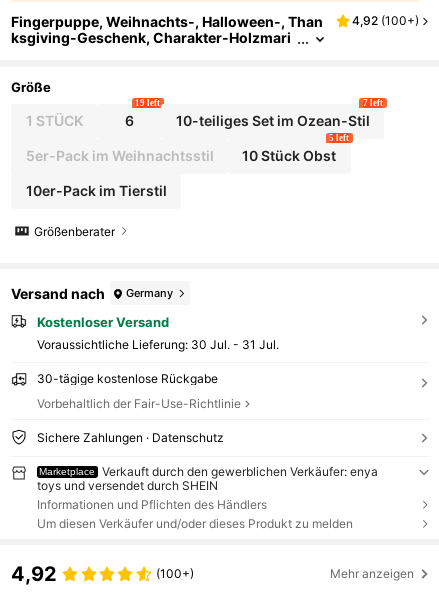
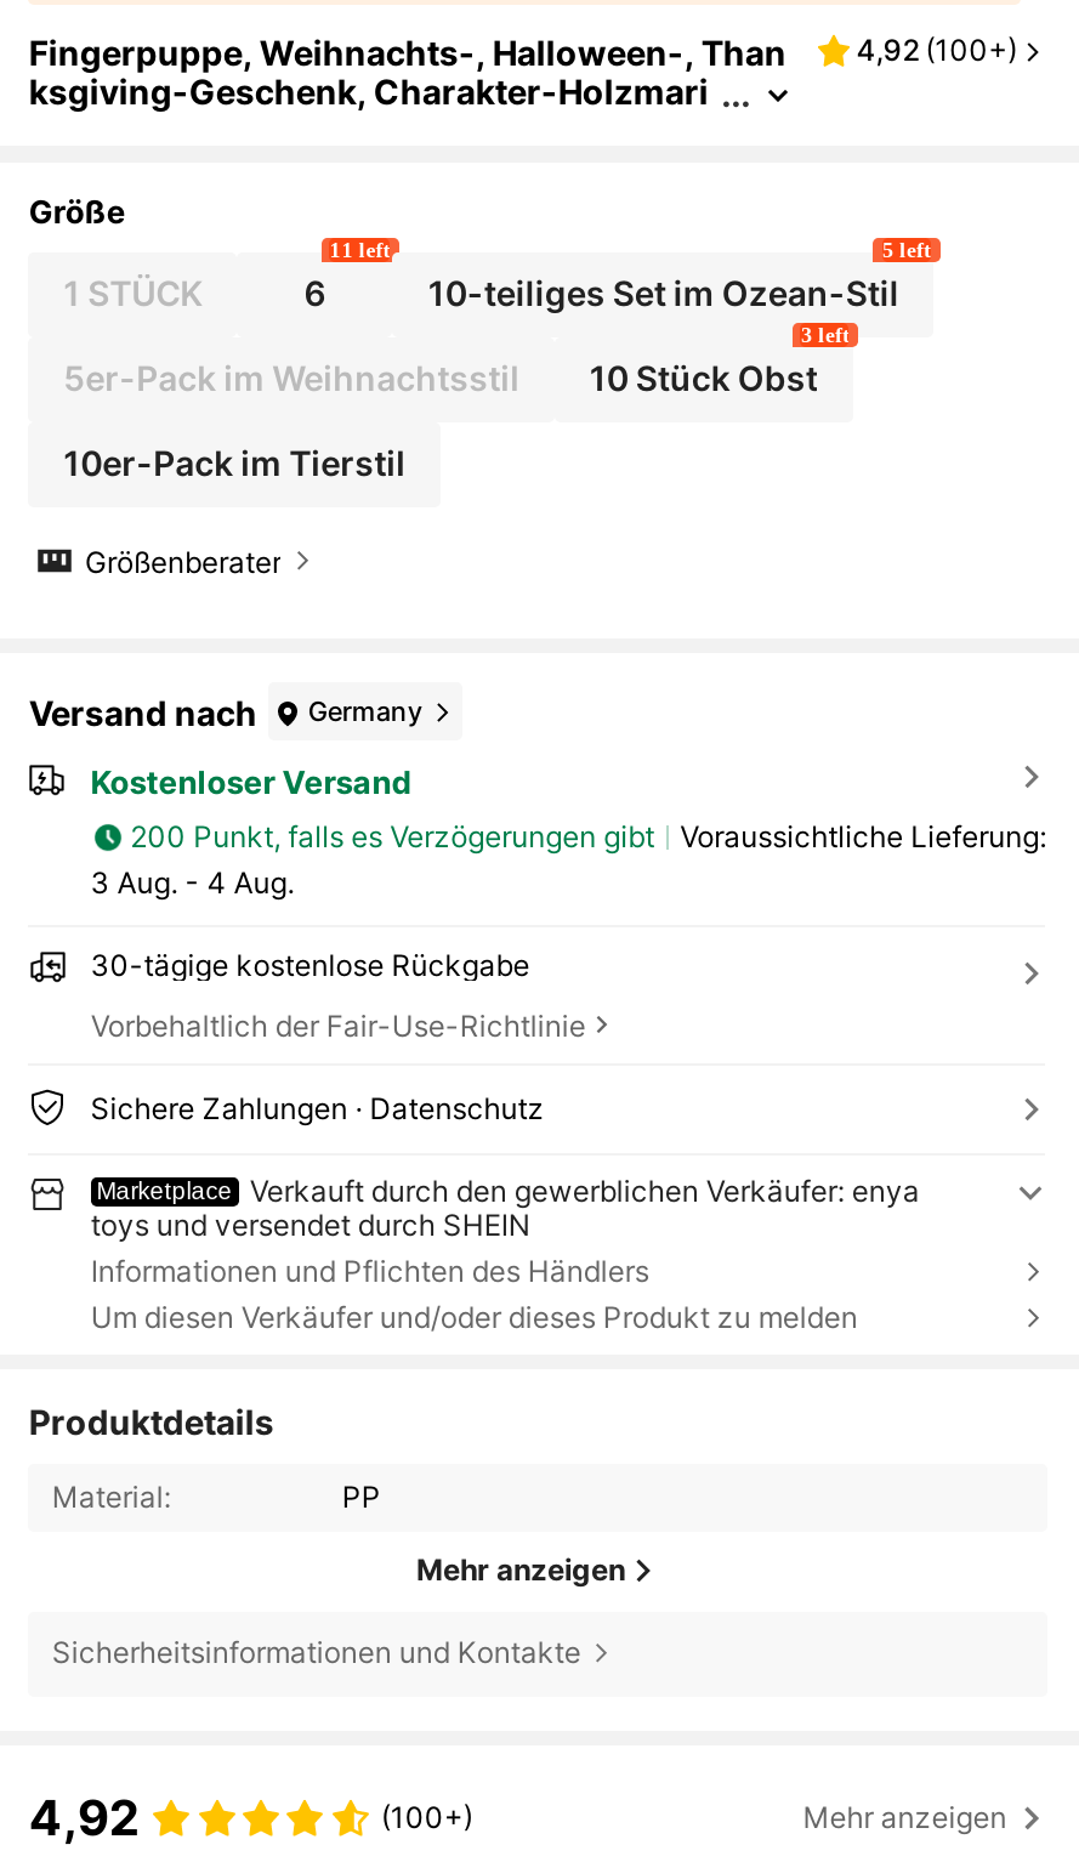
[135,98,160,108] 19 left -> [330,237,390,262] 11 left
[363,98,383,108] 7 left -> [882,237,931,262] 5 left
[329,133,349,143] 5 left -> [801,323,849,347] 3 left
[37,337,279,352] Voraussichtliche Lieferung: 30 Jul. - 31 Jul. -> [90,818,1046,899] 200 Punkt, falls es Verzögerungen gibt | Voraussichtliche Lieferung: | 3 Aug. - 4 Aug.
none -> [29,1401,625,1671] Produktdetails | Material: | PP | Mehr anzeigen | Sicherheitsinformationen und Kontakte

